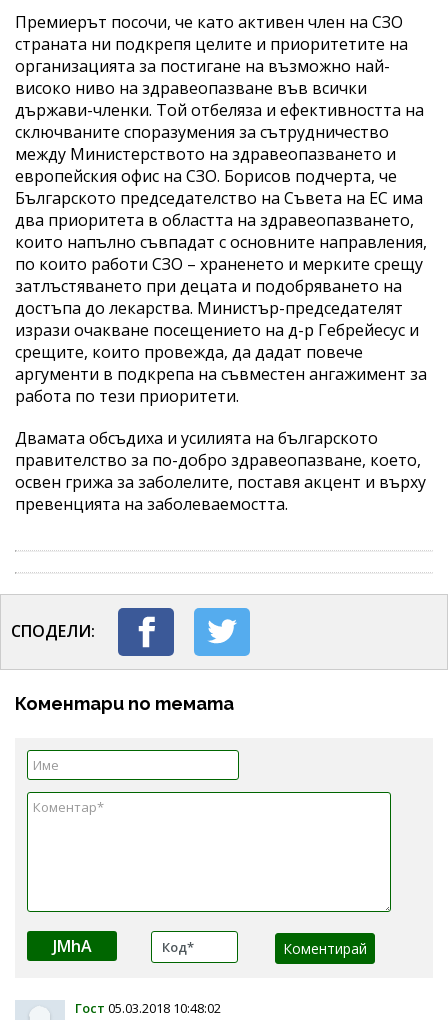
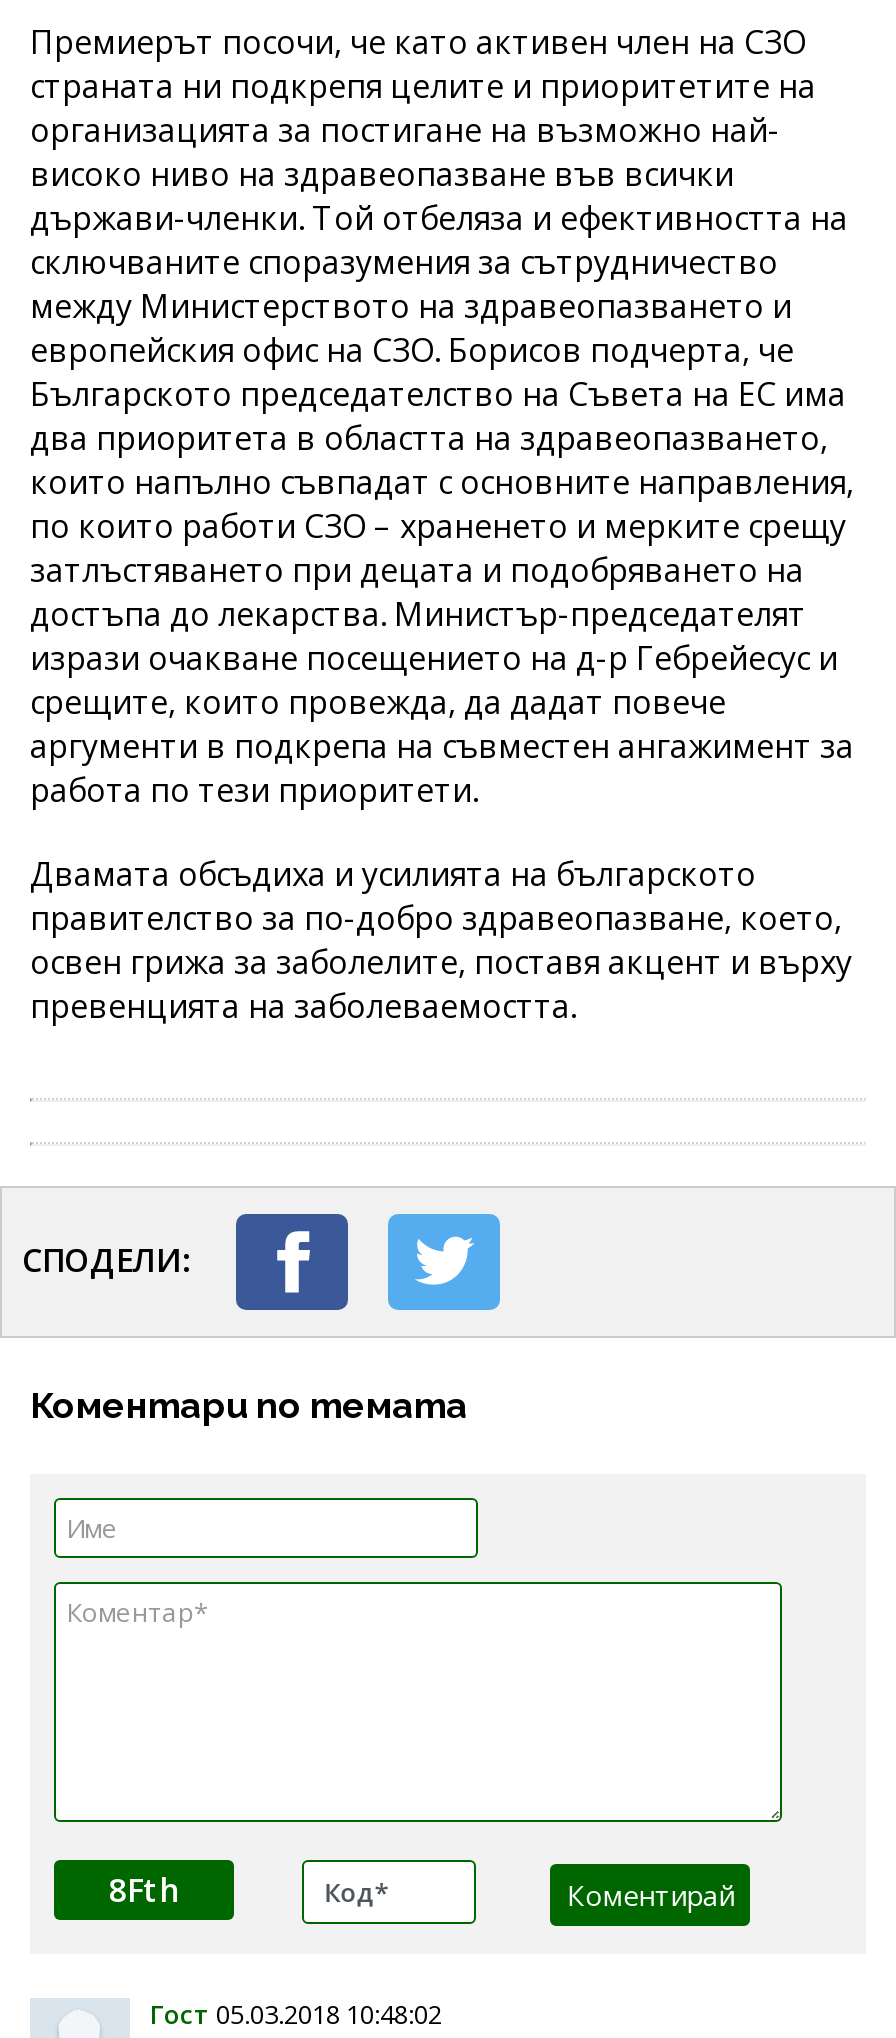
[52,935,91,957] JMhA -> [109,1867,179,1911] 8Fth

